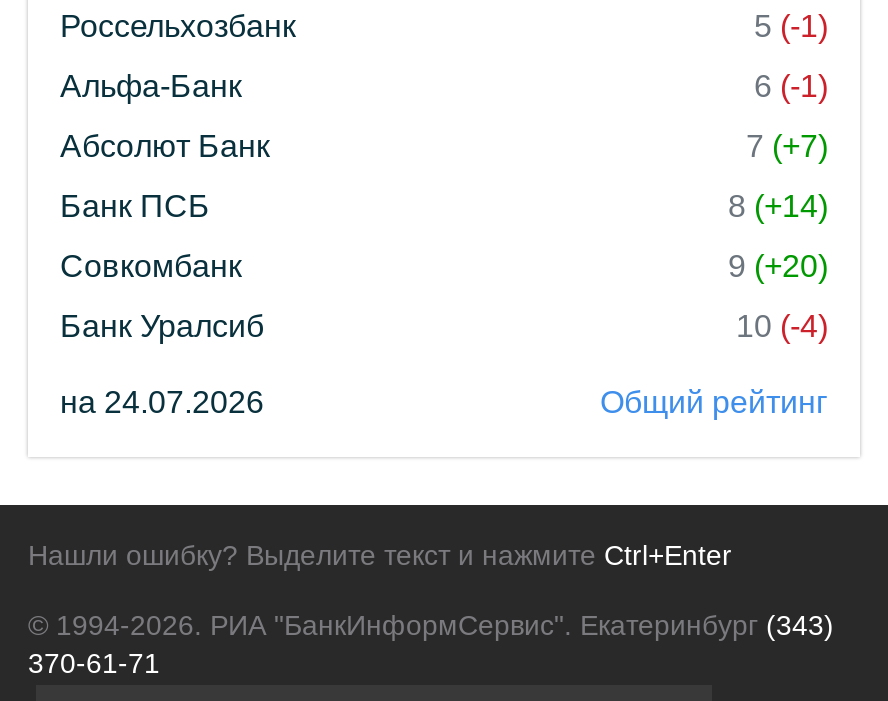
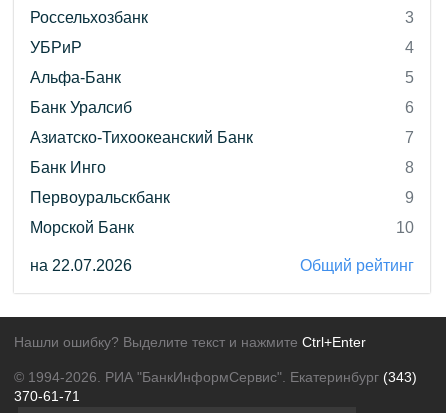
[754,9,828,43] 5 (-1) -> [30,9,414,56] 3 | УБРиР | 4
[60,69,828,283] 6 (-1) | Абсолют Банк | 7 (+7) | Банк ПСБ | 8 (+14) | Совкомбанк | 9 (+20) -> [405,69,414,86] 5
[60,309,828,419] 10 (-4) | на 24.07.2026 -> [30,99,414,274] 6 | Азиатско-Тихоокеанский Банк | 7 | Банк Инго | 8 | Первоуральскбанк | 9 | Морской Банк | 10 | на 22.07.2026
moved [60,309,264,343] -> [30,99,132,116]: Банк Уралсиб

